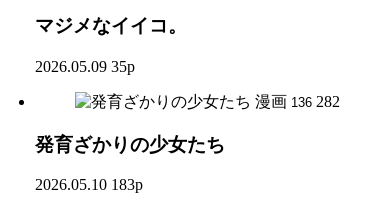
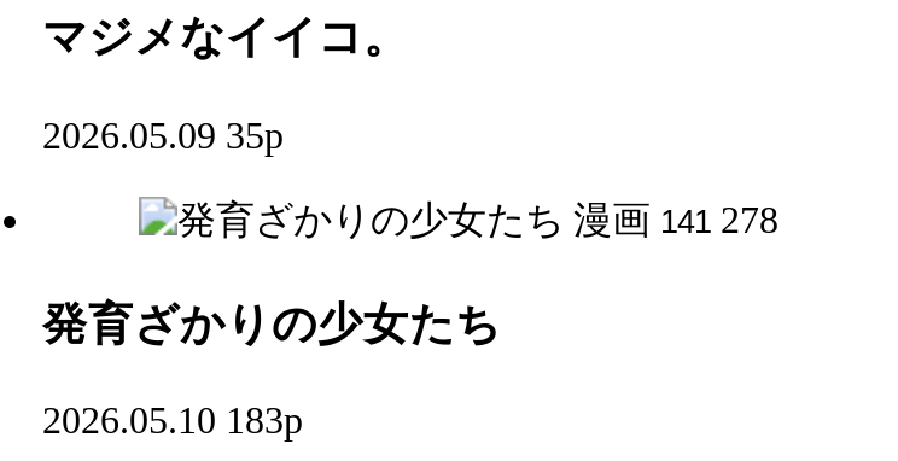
[255,93,340,110] 漫画 136 282 -> [573,199,779,240] 漫画 141 278

